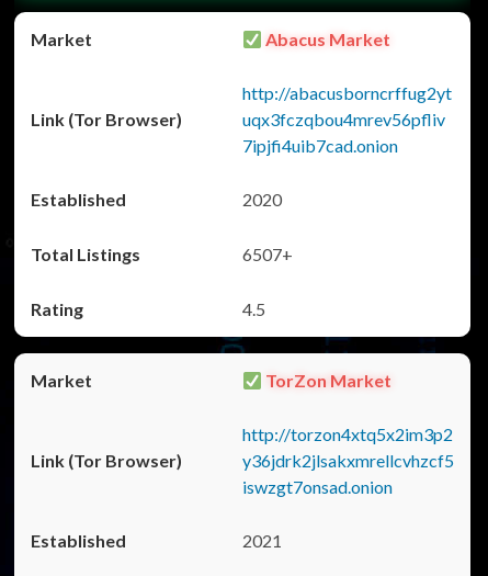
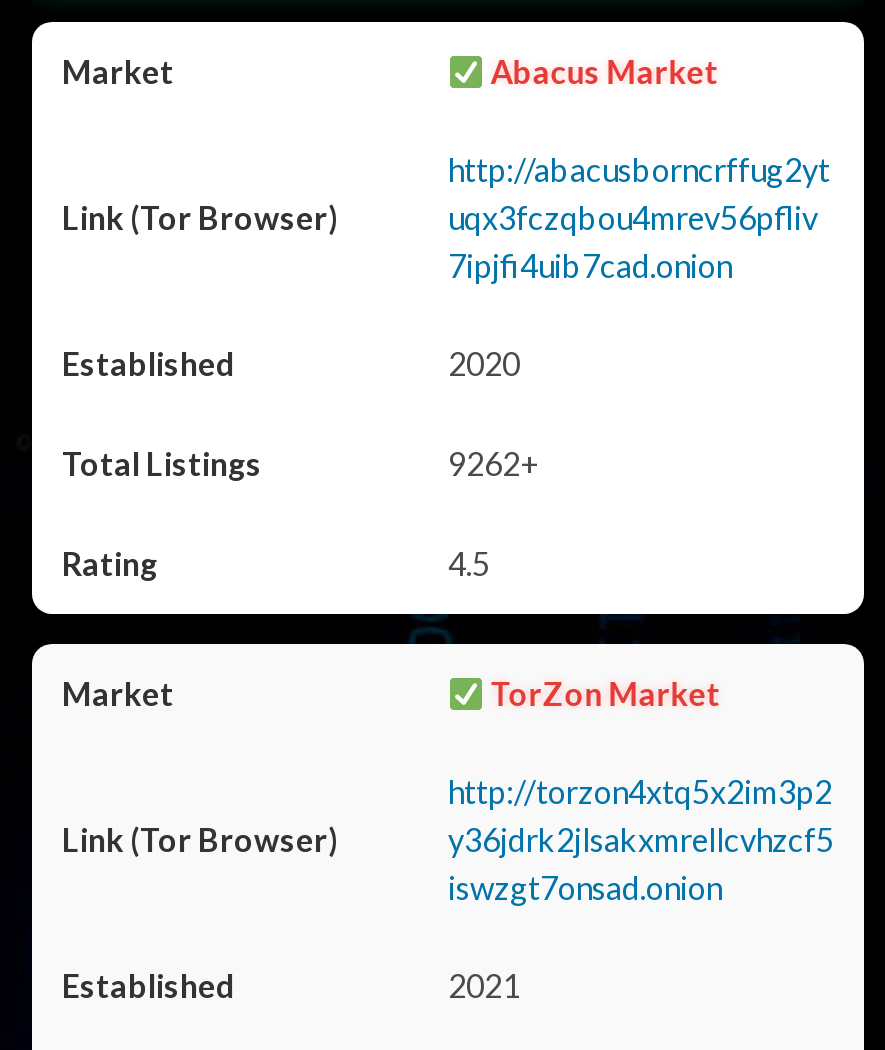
[242,244,293,264] 6507+ -> [448,444,540,482] 9262+

